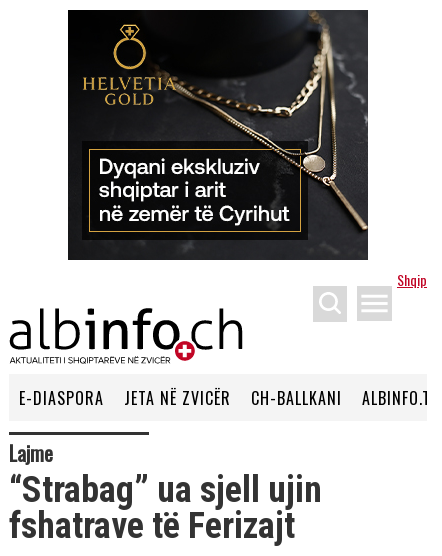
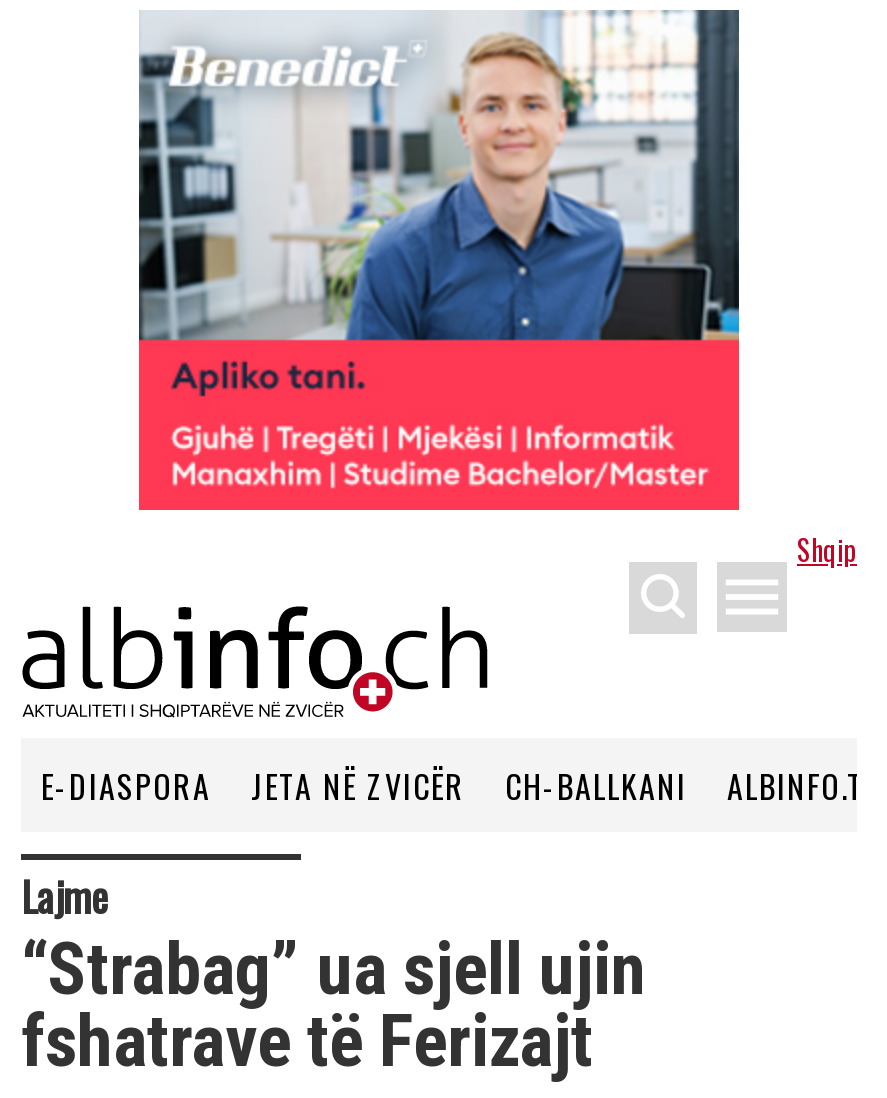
[67,9,369,261] [image] -> [137,10,741,512] [image]

